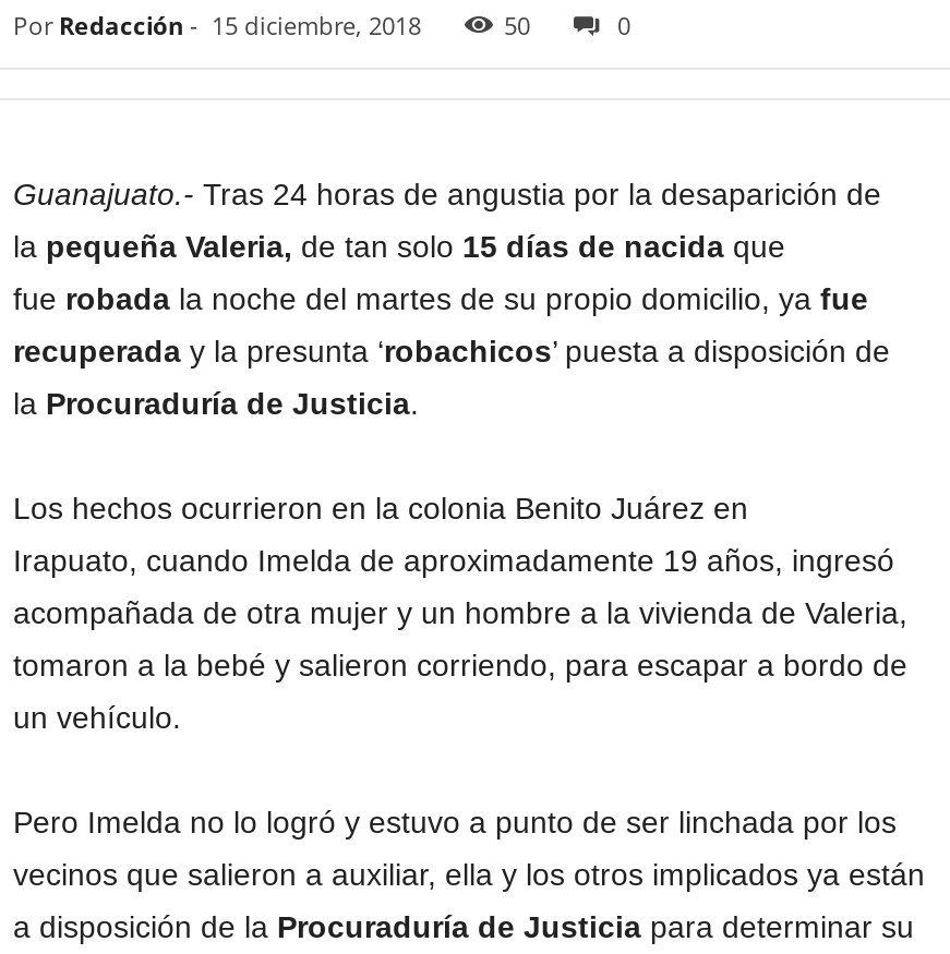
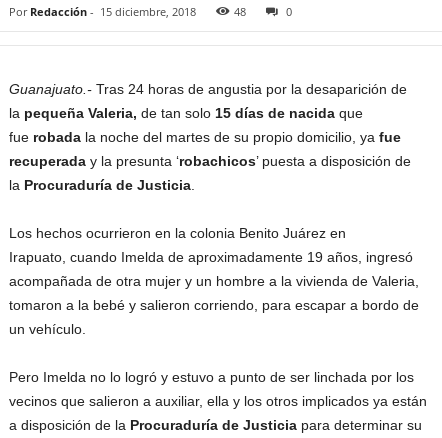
[504,9,530,41] 50 -> [234,4,246,19] 48

